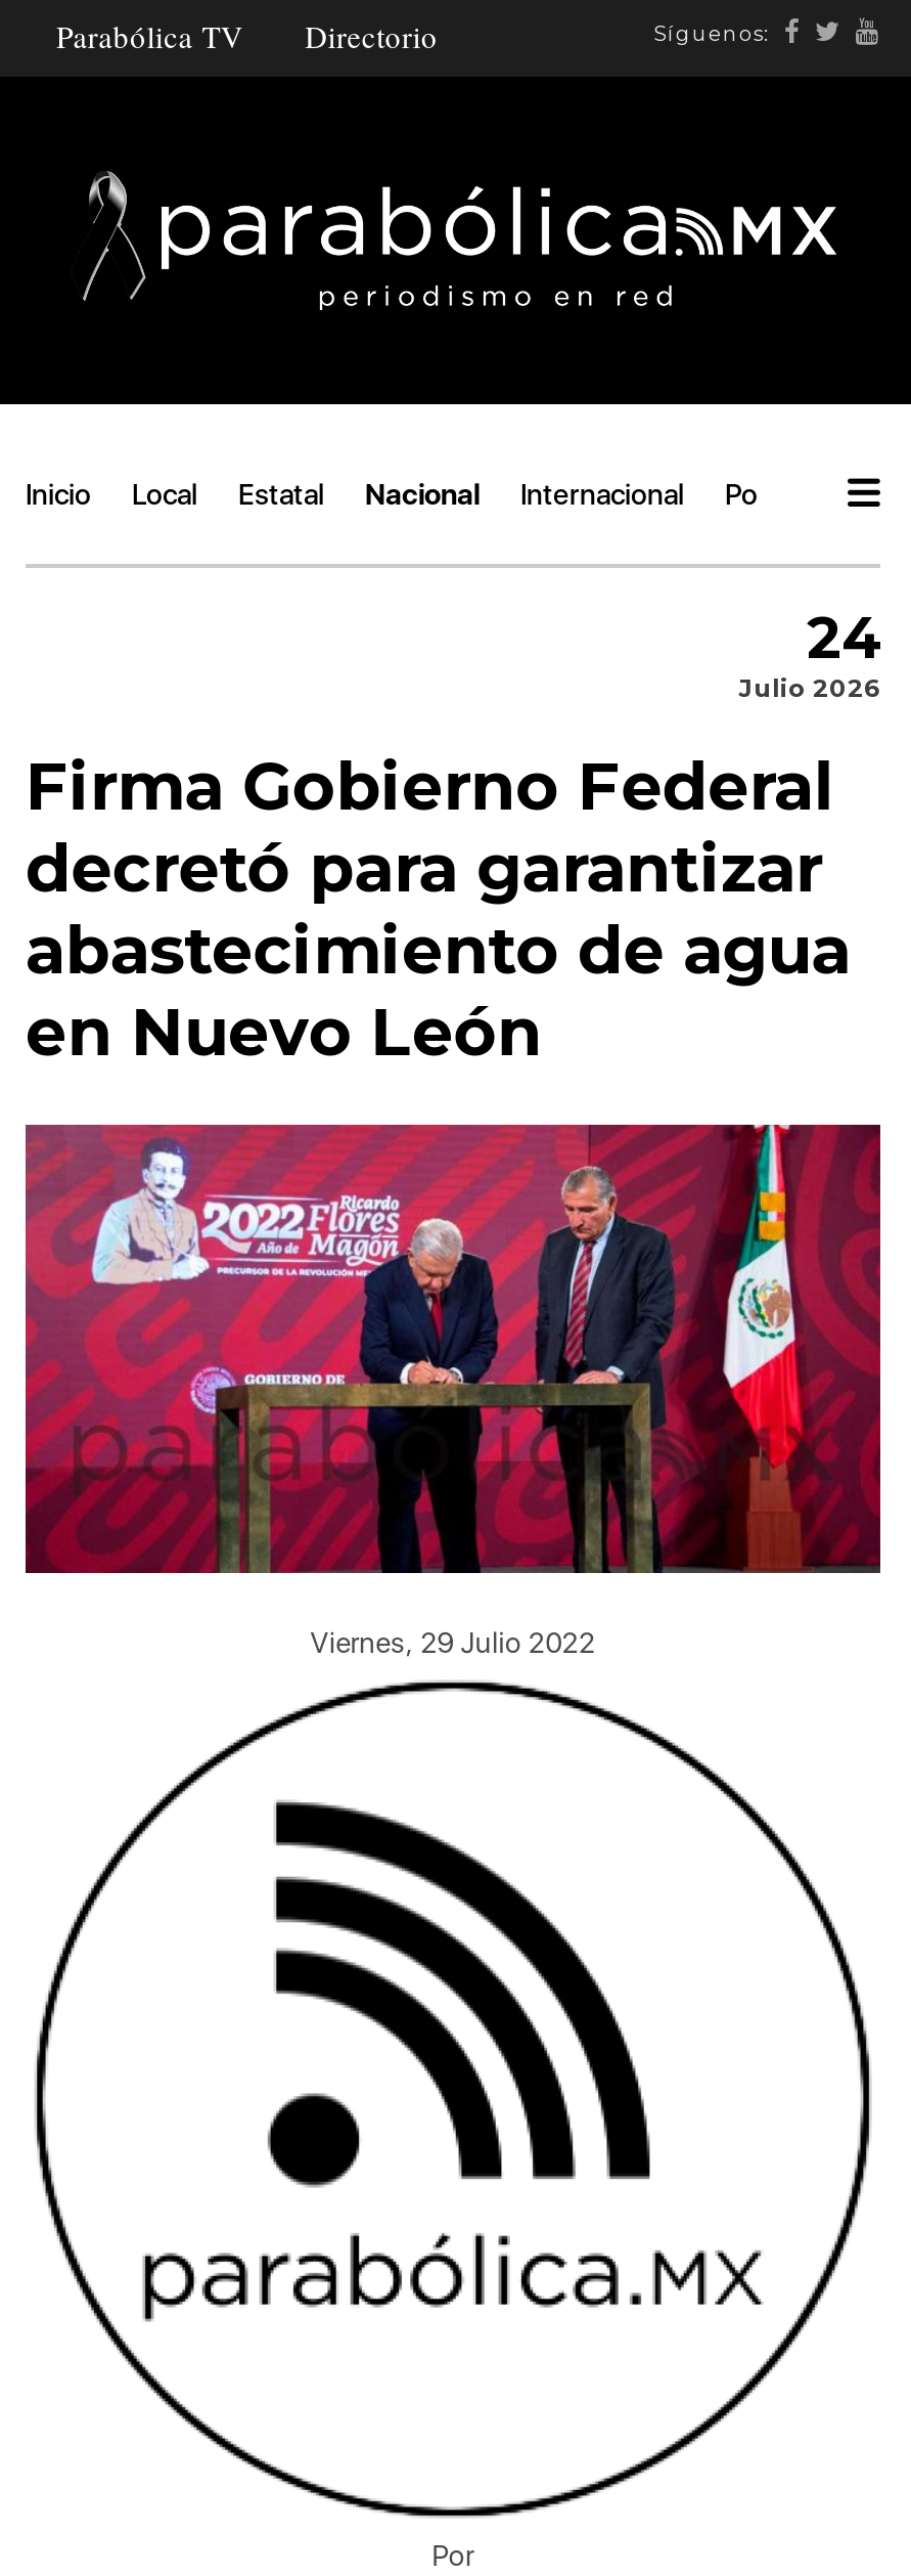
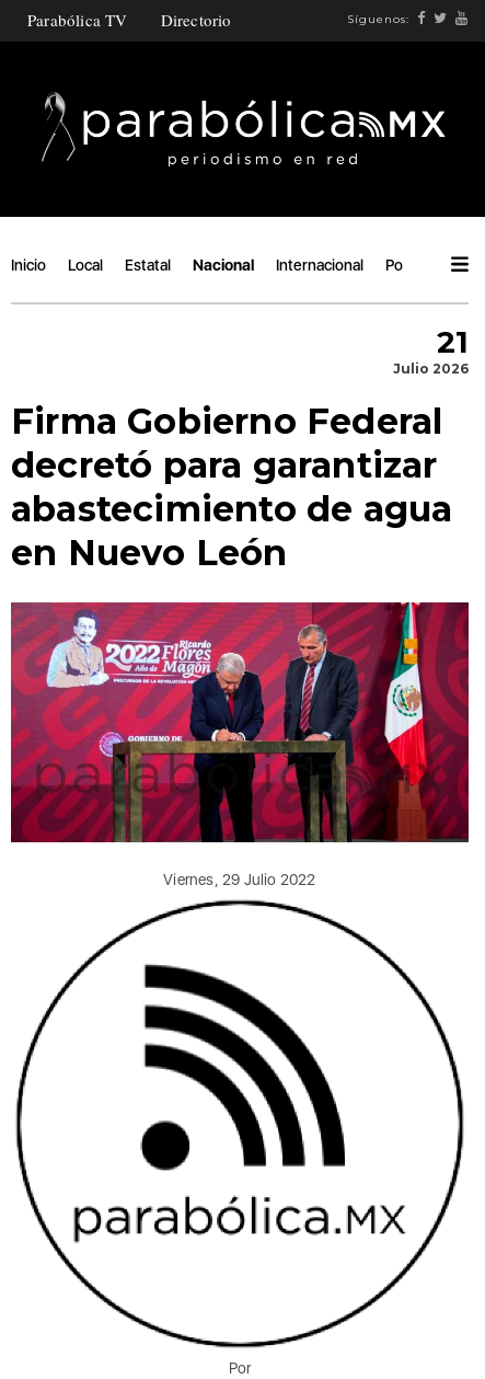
[807,603,880,673] 24 -> [437,323,469,361] 21

